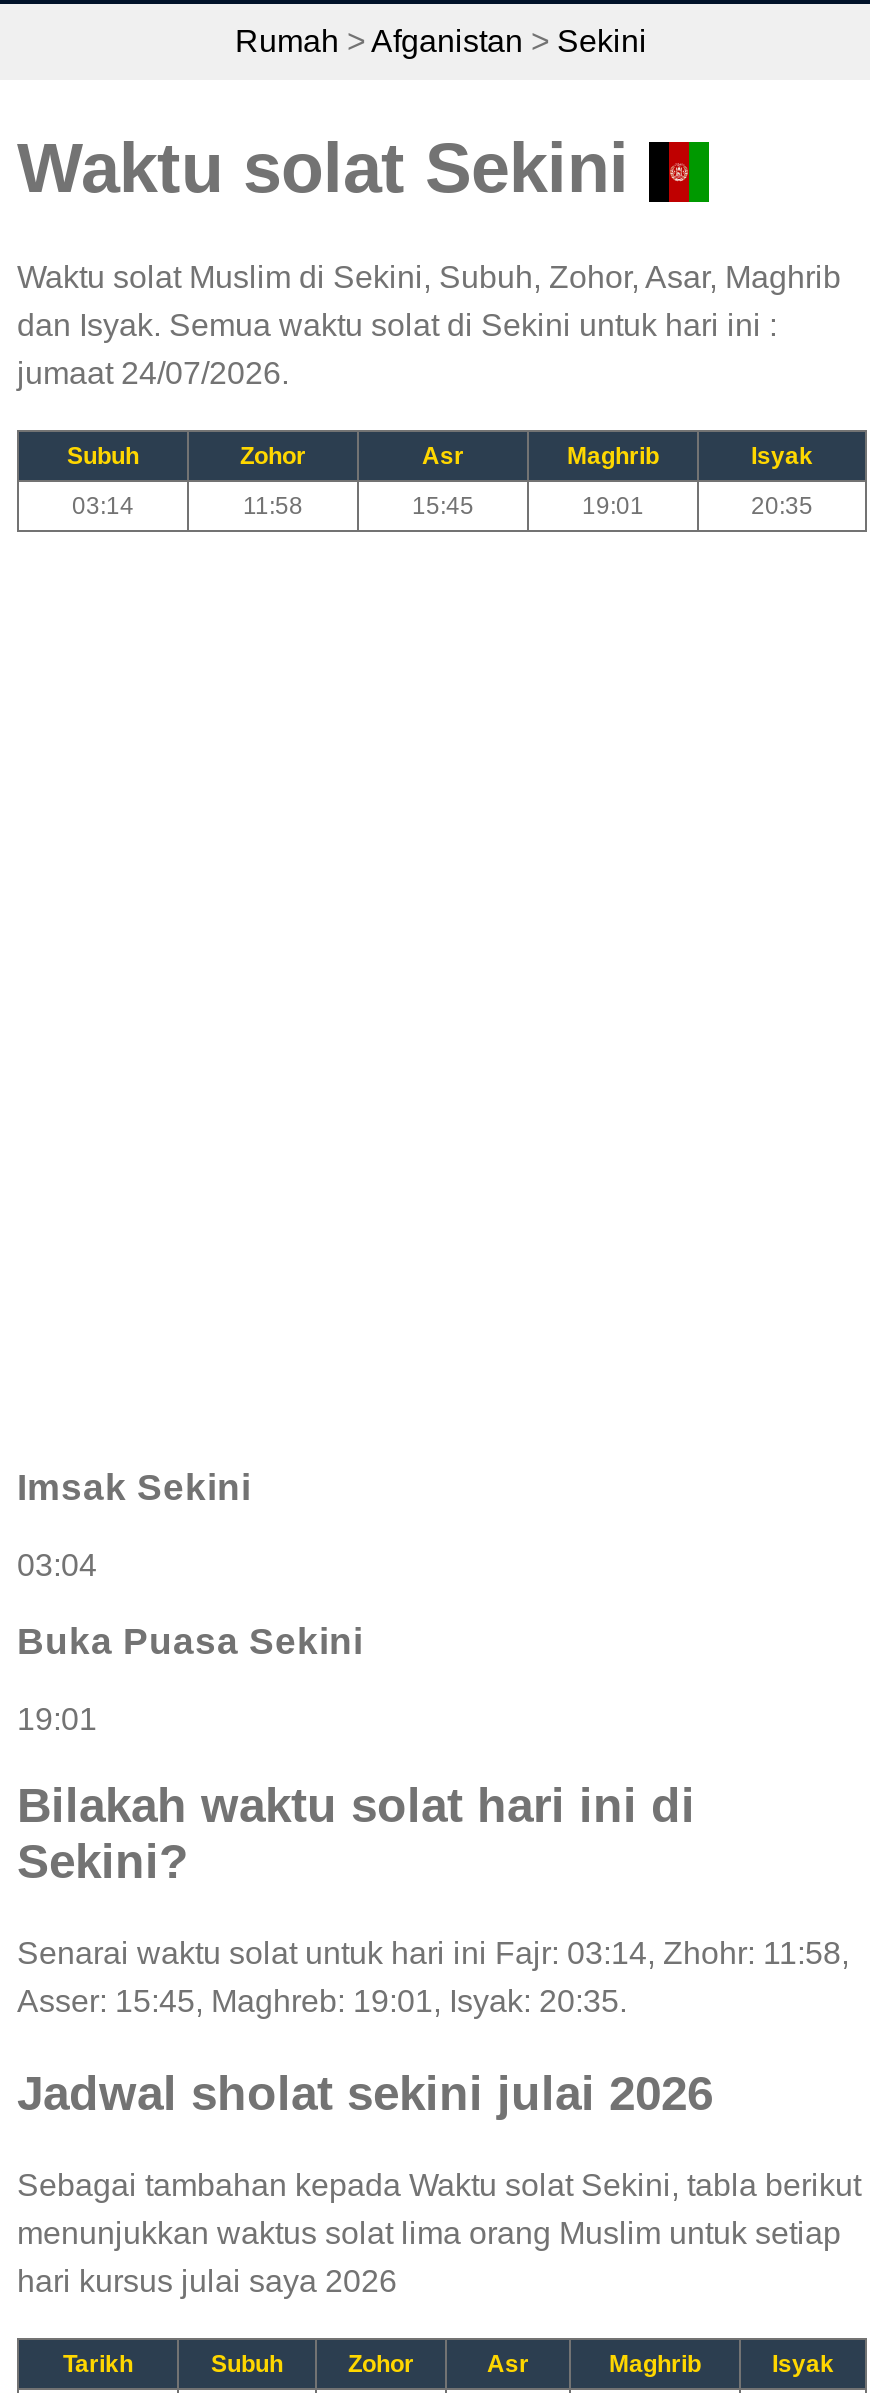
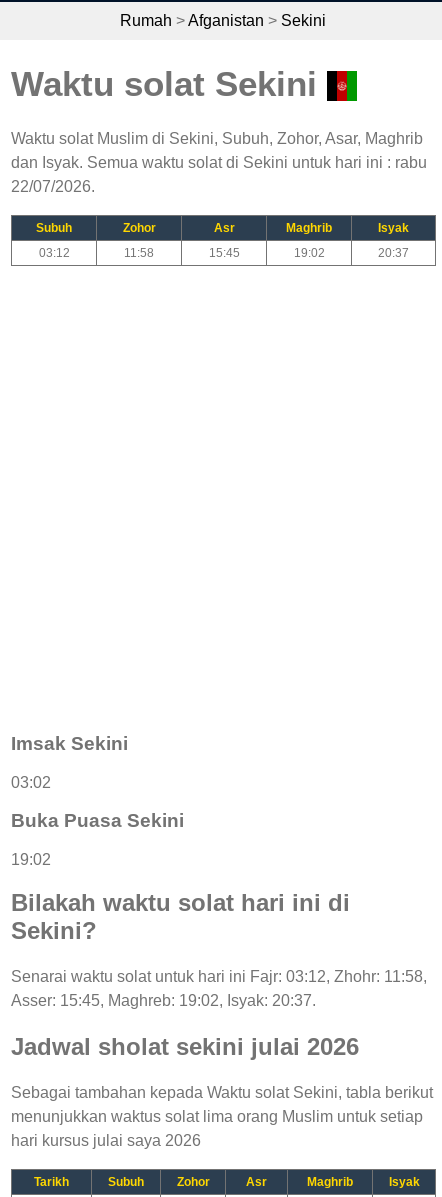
[17,308,777,390] dan Isyak. Semua waktu solat di Sekini untuk hari ini : | jumaat 24/07/2026. -> [11,154,427,195] dan Isyak. Semua waktu solat di Sekini untuk hari ini : rabu | 22/07/2026.
[72,492,134,520] 03:14 -> [38,246,69,260] 03:12
[582,492,644,520] 19:01 -> [293,246,324,260] 19:02
[751,492,813,520] 20:35 -> [378,246,409,260] 20:37
[17,1547,97,1581] 03:04 -> [11,774,51,791] 03:02
[17,1702,97,1736] 19:01 -> [11,851,51,868] 19:02
[17,1936,849,1970] Senarai waktu solat untuk hari ini Fajr: 03:14, Zhohr: 11:58, -> [11,968,427,985] Senarai waktu solat untuk hari ini Fajr: 03:12, Zhohr: 11:58,
[17,1984,627,2018] Asser: 15:45, Maghreb: 19:01, Isyak: 20:35. -> [11,992,316,1009] Asser: 15:45, Maghreb: 19:02, Isyak: 20:37.

